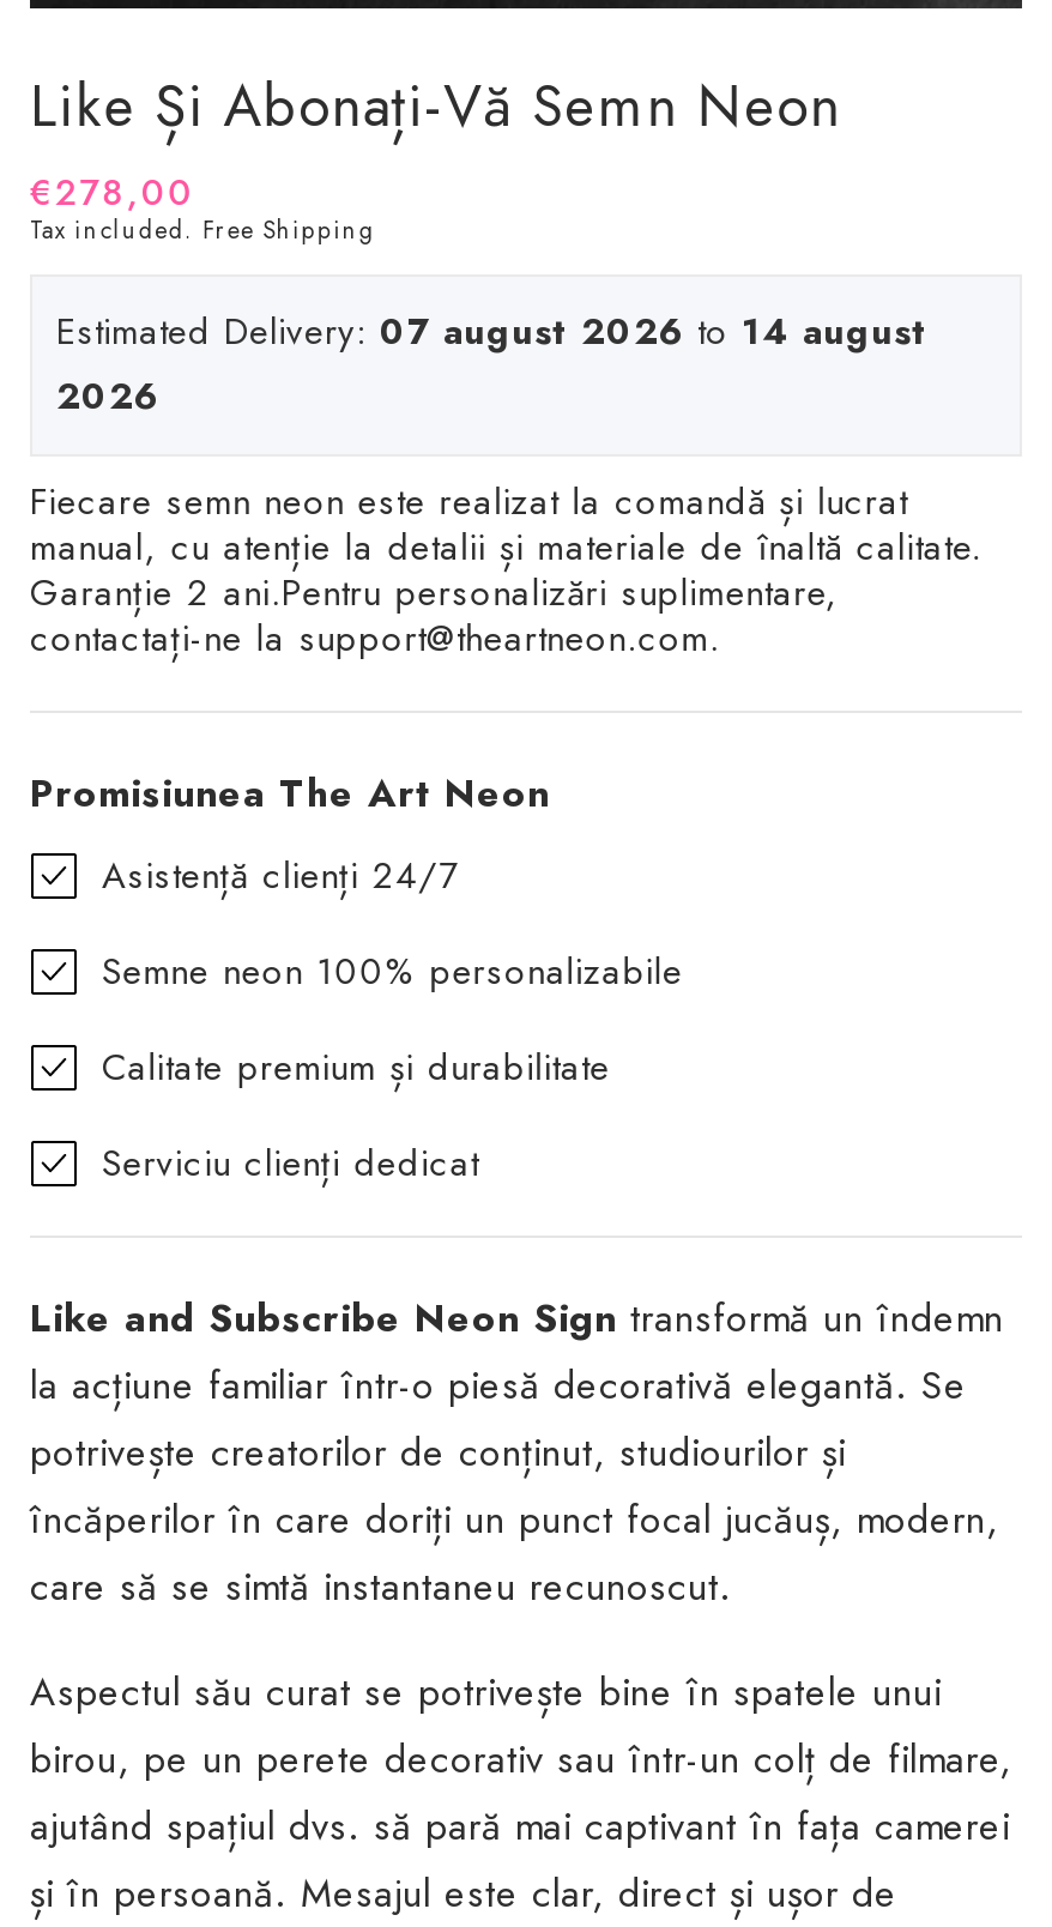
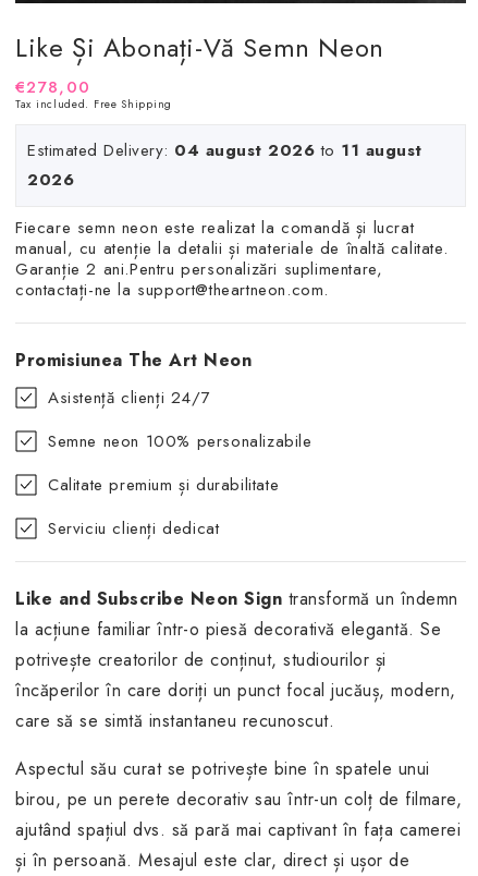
[56,305,927,358] Estimated Delivery: 07 august 2026 to 14 august -> [27,139,422,163] Estimated Delivery: 04 august 2026 to 11 august

